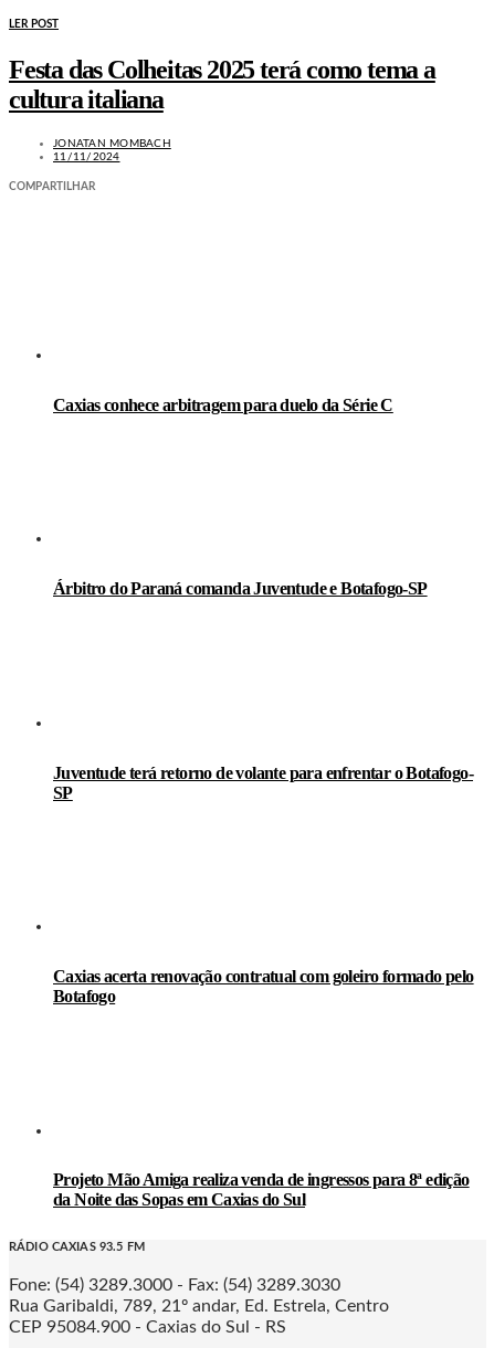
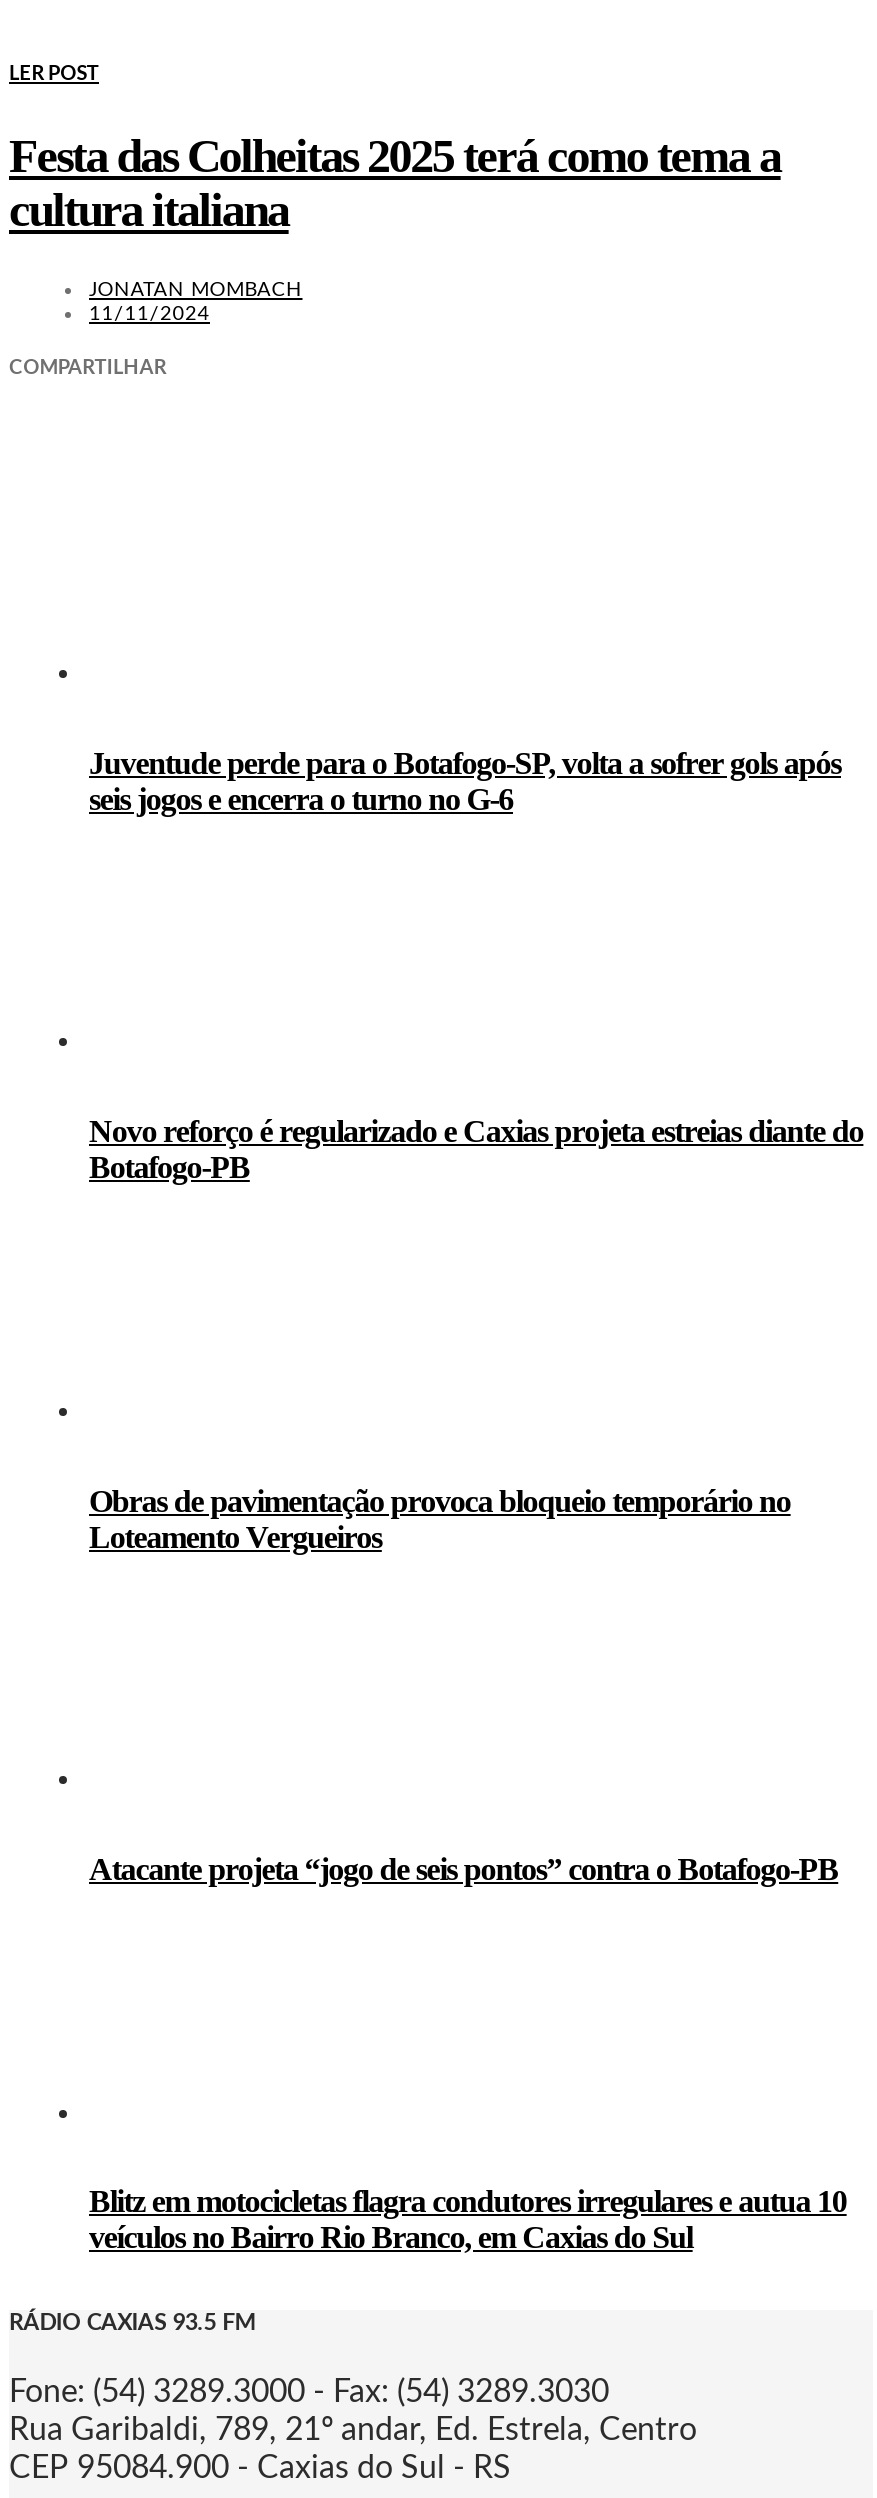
[53,395,393,414] Caxias conhece arbitragem para duelo da Série C -> [89,745,841,815] Juventude perde para o Botafogo-SP, volta a sofrer gols após | seis jogos e encerra o turno no G-6
[53,579,427,598] Árbitro do Paraná comanda Juventude e Botafogo-SP -> [89,1114,863,1184] Novo reforço é regularizado e Caxias projeta estreias diante do | Botafogo-PB
[53,763,473,802] Juventude terá retorno de volante para enfrentar o Botafogo- | SP -> [89,1483,791,1553] Obras de pavimentação provoca bloqueio temporário no | Loteamento Vergueiros
[53,967,474,1005] Caxias acerta renovação contratual com goleiro formado pelo | Botafogo -> [89,1852,838,1886] Atacante projeta “jogo de seis pontos” contra o Botafogo-PB
[53,1171,469,1209] Projeto Mão Amiga realiza venda de ingressos para 8ª edição | da Noite das Sopas em Caxias do Sul -> [89,2185,847,2255] Blitz em motocicletas flagra condutores irregulares e autua 10 | veículos no Bairro Rio Branco, em Caxias do Sul

